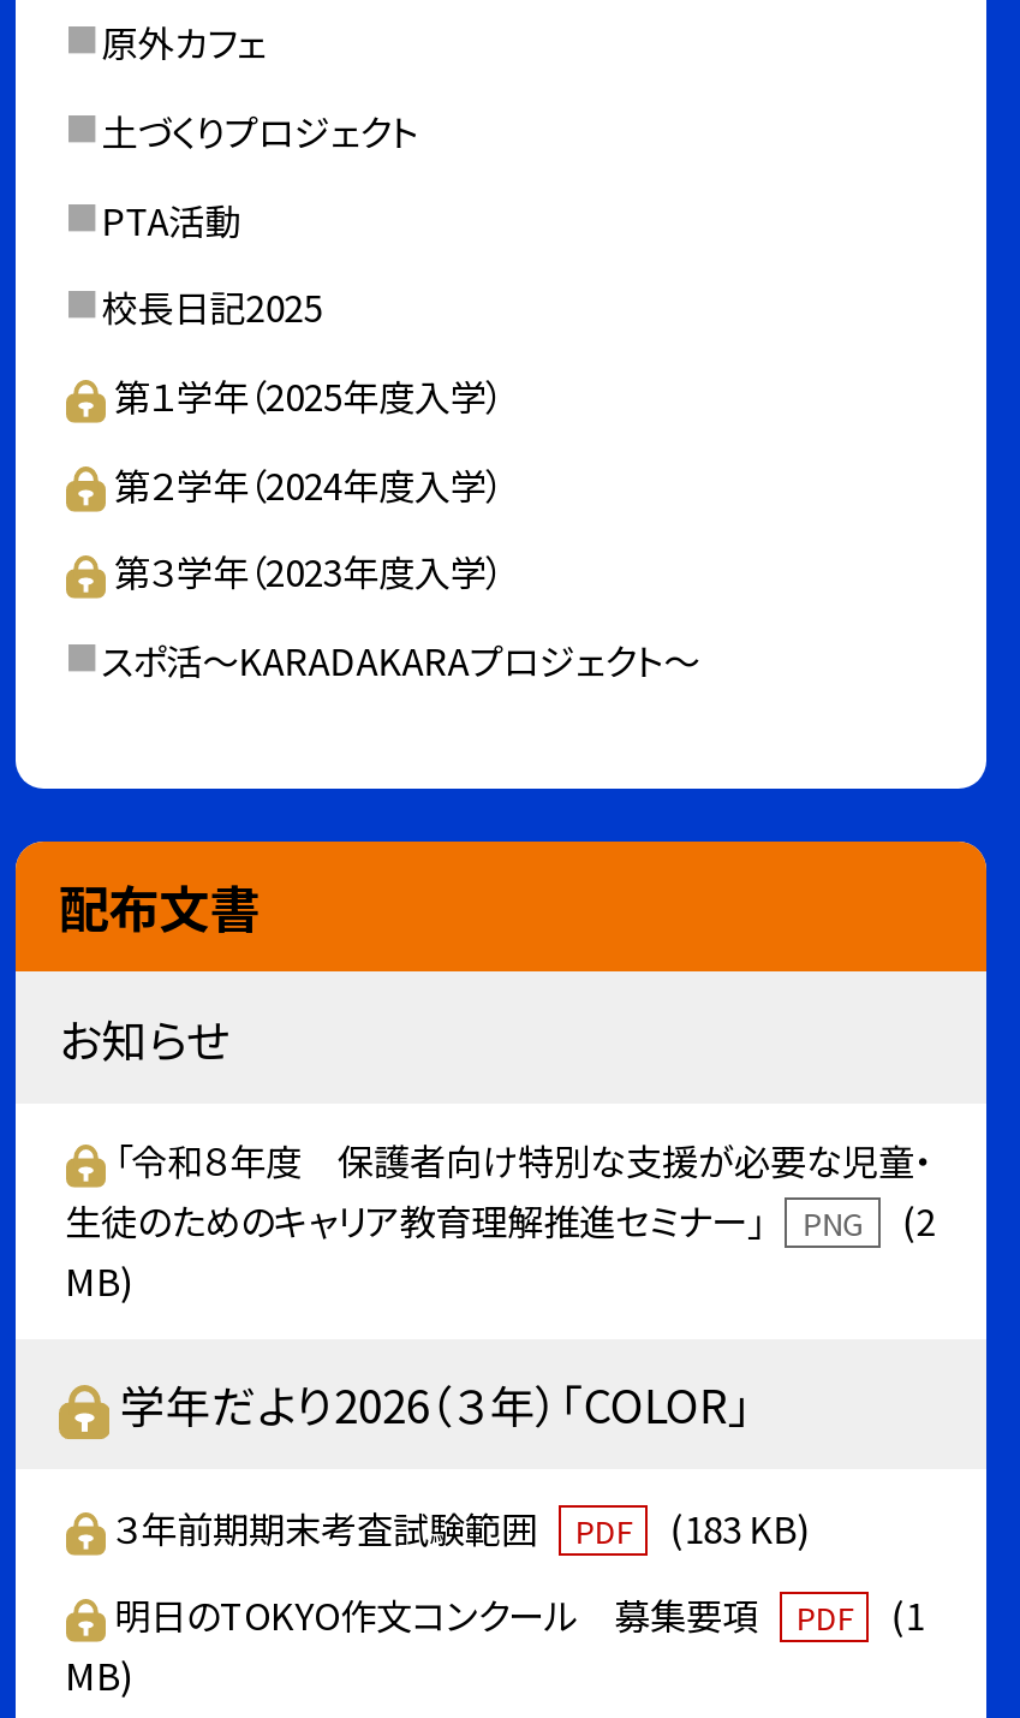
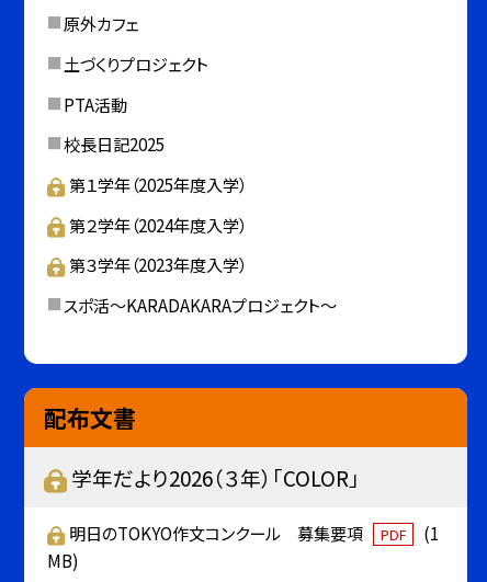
[59,1005,935,1306] お知らせ | 「令和８年度 保護者向け特別な支援が必要な児童・ | 生徒のためのキャリア教育理解推進セミナー」 | PNG | (2 | MB) -> none
[114,1500,812,1553] ３年前期期末考査試験範囲 | PDF | (183 KB) -> none

